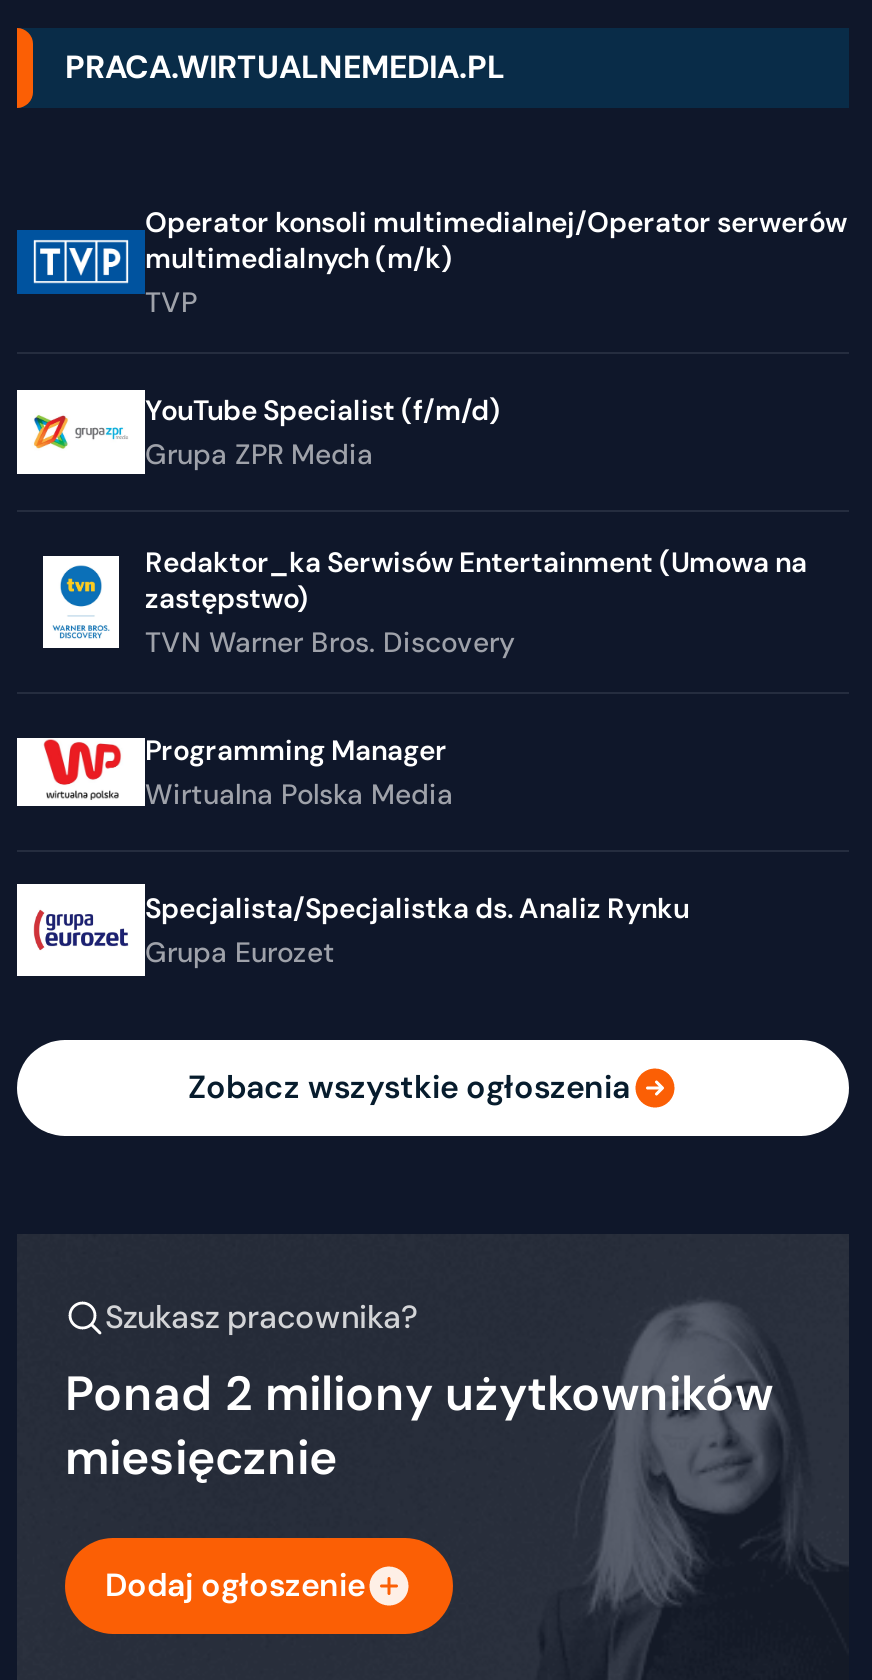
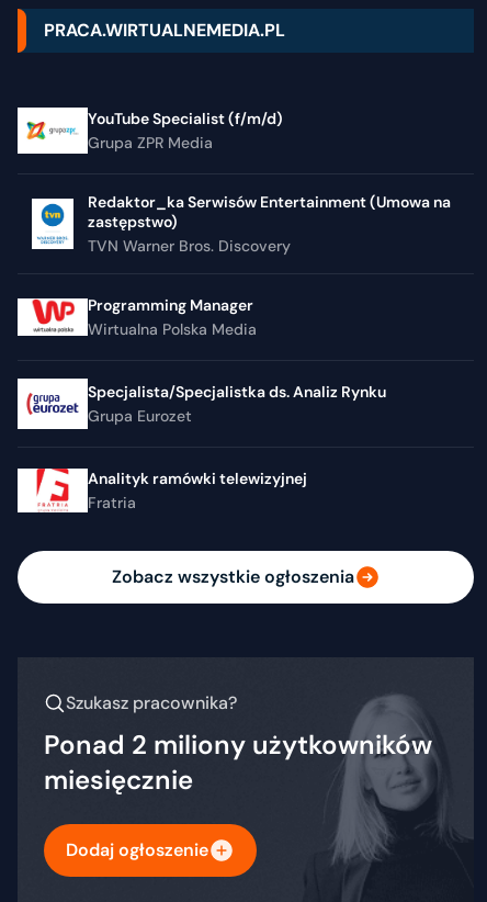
[17,204,847,320] [image] | Operator konsoli multimedialnej/Operator serwerów | multimedialnych (m/k) | TVP -> none
moved [145,392,807,970] -> [88,109,451,426]: YouTube Specialist (f/m/d) | Grupa ZPR Media | Redaktor_ka Serwisów Entertainment (Umowa na | ... | Specjalista/Specjalistka ds. Analiz Rynku | Grupa Eurozet
none -> [18,465,310,516] [image] | Analityk ramówki telewizyjnej | Fratria

